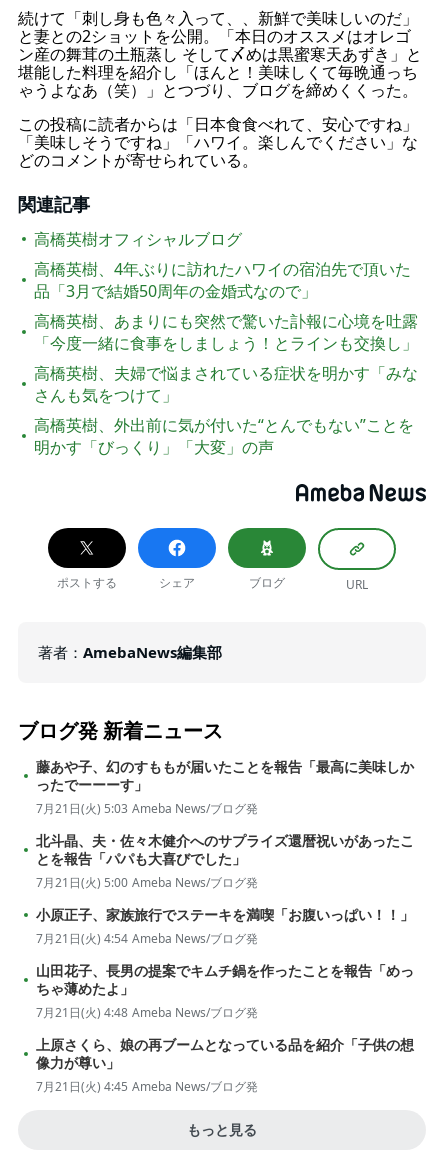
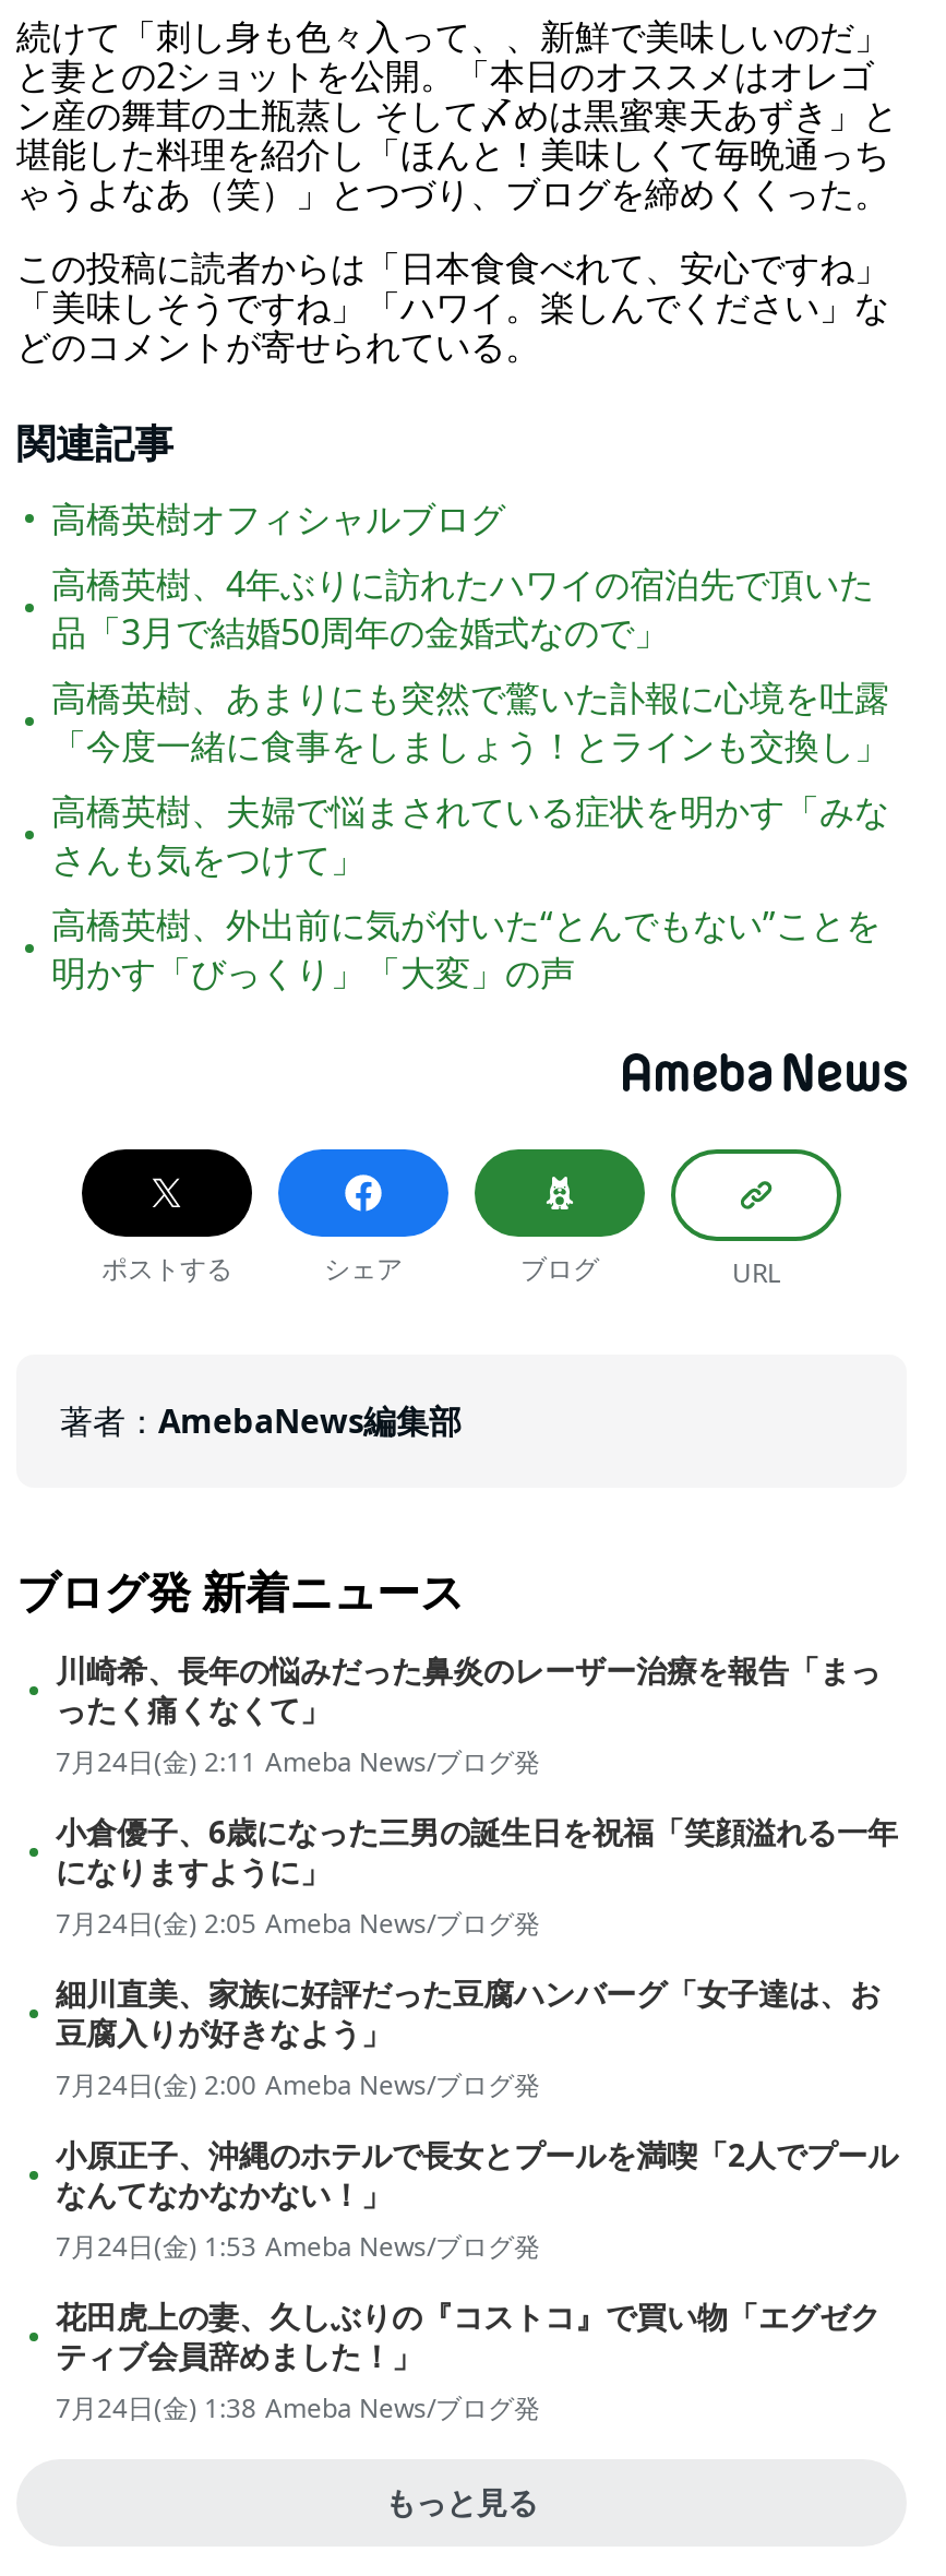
[36,757,414,817] 藤あや子、幻のすももが届いたことを報告「最高に美味しか | ったでーーーす」 | 7月21日(火) 5:03 Ameba News/ブログ発 -> [56,1650,881,1780] 川崎希、長年の悩みだった鼻炎のレーザー治療を報告「まっ | ったく痛くなくて」 | 7月24日(金) 2:11 Ameba News/ブログ発
[36,831,414,891] 北斗晶、夫・佐々木健介へのサプライズ還暦祝いがあったこ | とを報告「パパも大喜びでした」 | 7月21日(火) 5:00 Ameba News/ブログ発 -> [56,1811,898,1942] 小倉優子、6歳になった三男の誕生日を祝福「笑顔溢れる一年 | になりますように」 | 7月24日(金) 2:05 Ameba News/ブログ発
[36,905,414,947] 小原正子、家族旅行でステーキを満喫「お腹いっぱい！！」 | 7月21日(火) 4:54 Ameba News/ブログ発 -> [56,1973,881,2104] 細川直美、家族に好評だった豆腐ハンバーグ「女子達は、お | 豆腐入りが好きなよう」 | 7月24日(金) 2:00 Ameba News/ブログ発
[36,961,414,1021] 山田花子、長男の提案でキムチ鍋を作ったことを報告「めっ | ちゃ薄めたよ」 | 7月21日(火) 4:48 Ameba News/ブログ発 -> [56,2134,898,2265] 小原正子、沖縄のホテルで長女とプールを満喫「2人でプール | なんてなかなかない！」 | 7月24日(金) 1:53 Ameba News/ブログ発
[36,1035,414,1095] 上原さくら、娘の再ブームとなっている品を紹介「子供の想 | 像力が尊い」 | 7月21日(火) 4:45 Ameba News/ブログ発 -> [56,2296,881,2427] 花田虎上の妻、久しぶりの『コストコ』で買い物「エグゼク | ティブ会員辞めました！」 | 7月24日(金) 1:38 Ameba News/ブログ発

